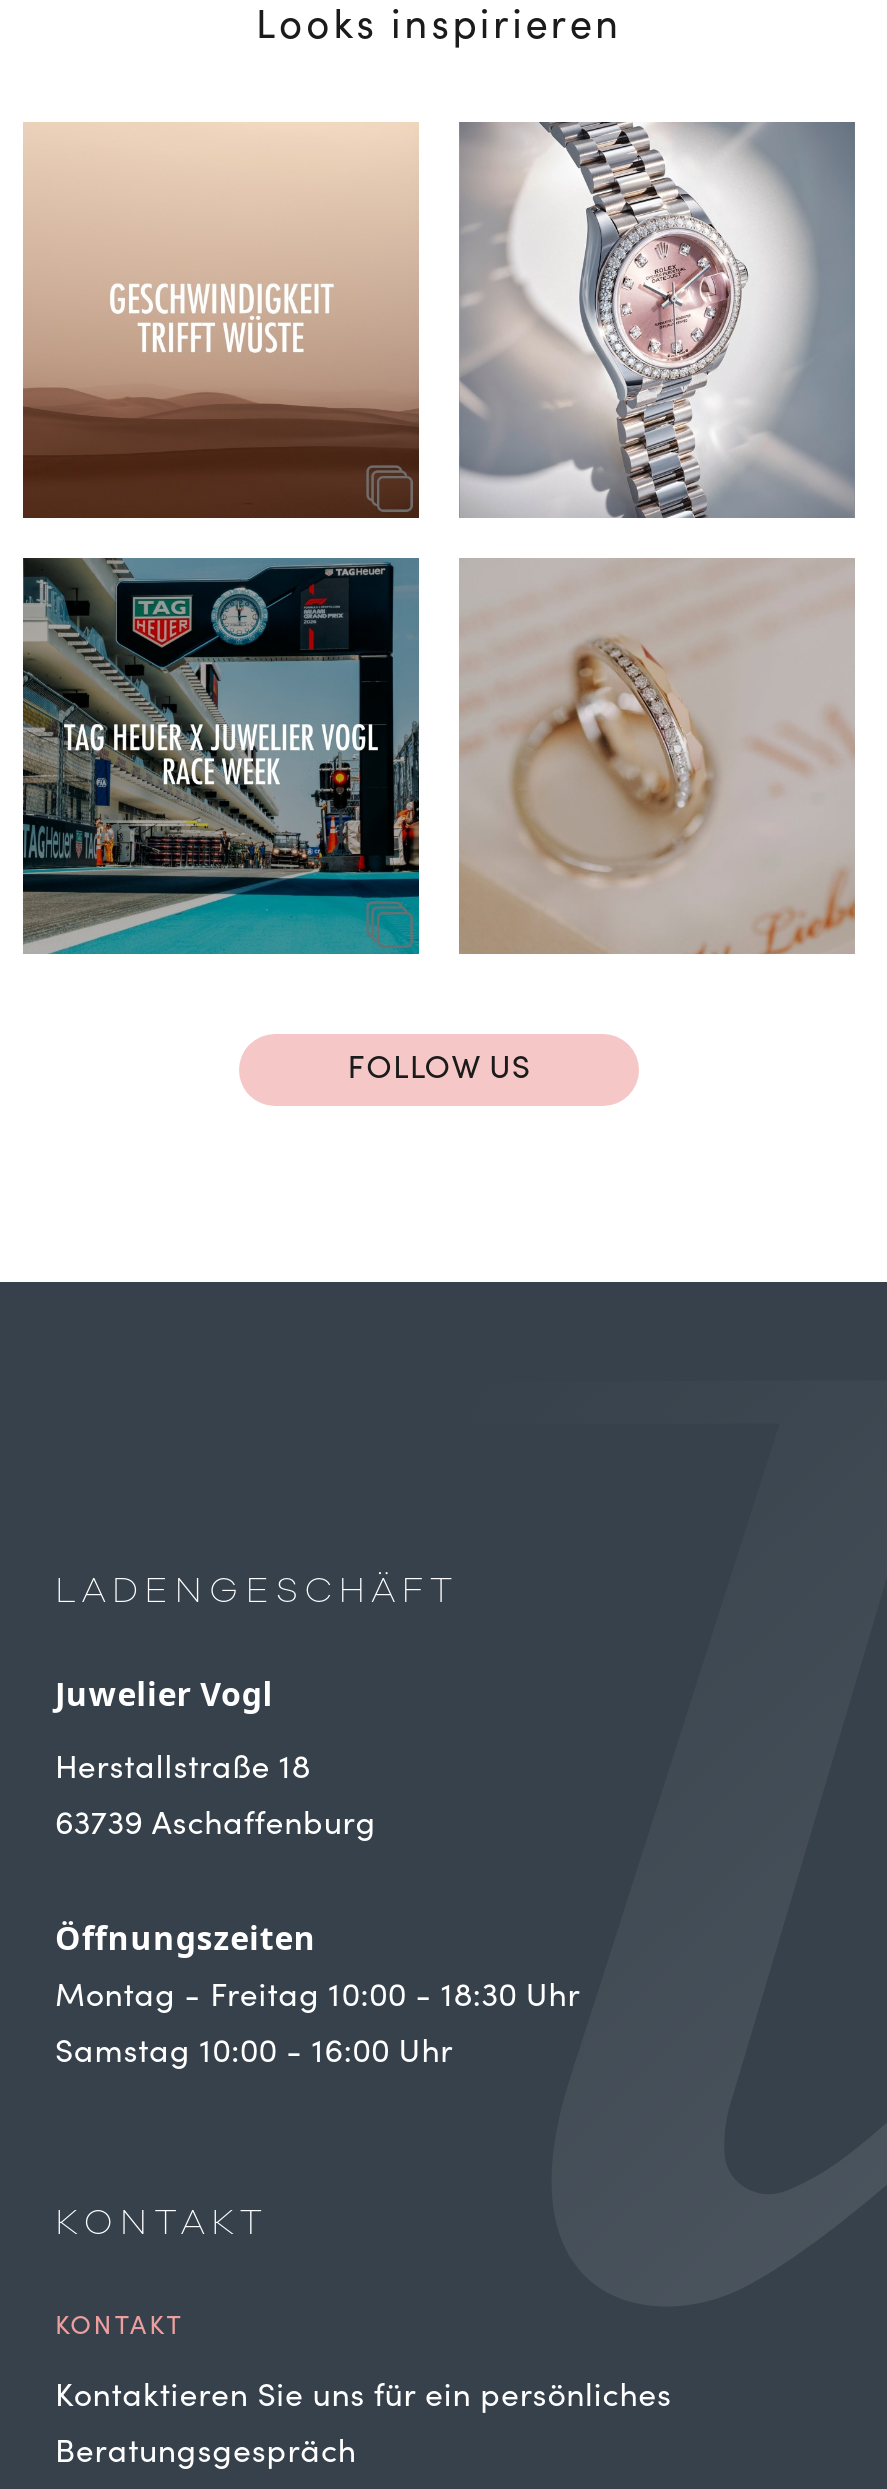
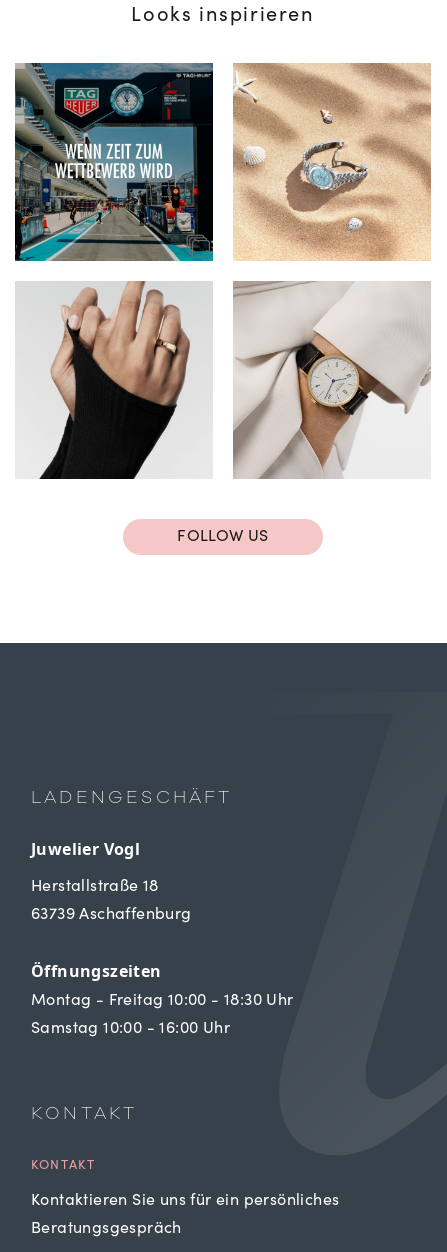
[21,122,421,520] [image] -> [14,62,214,262] [image]
[457,120,857,520] [image] -> [233,63,431,261] [image]
[21,556,421,956] [image] -> [15,280,213,480] [image]
[459,558,857,956] [image] -> [234,282,431,479] [image]

